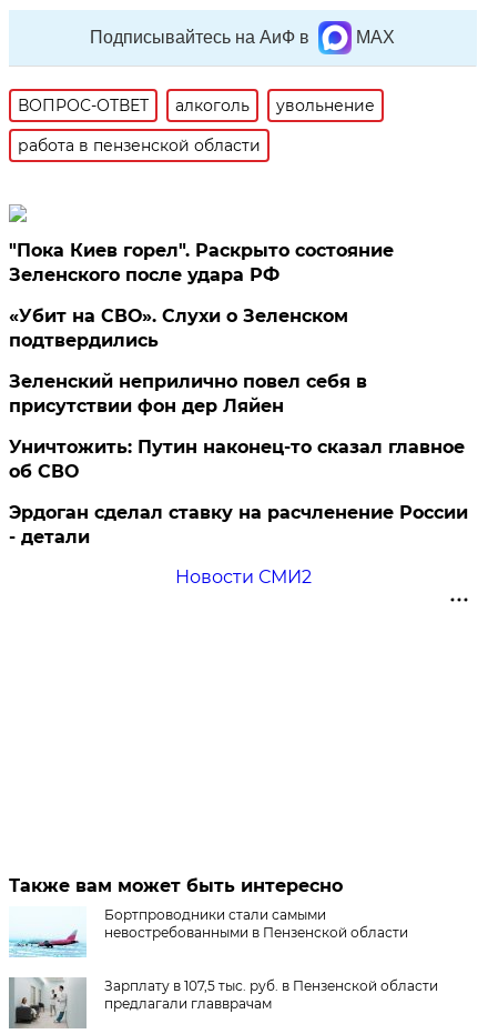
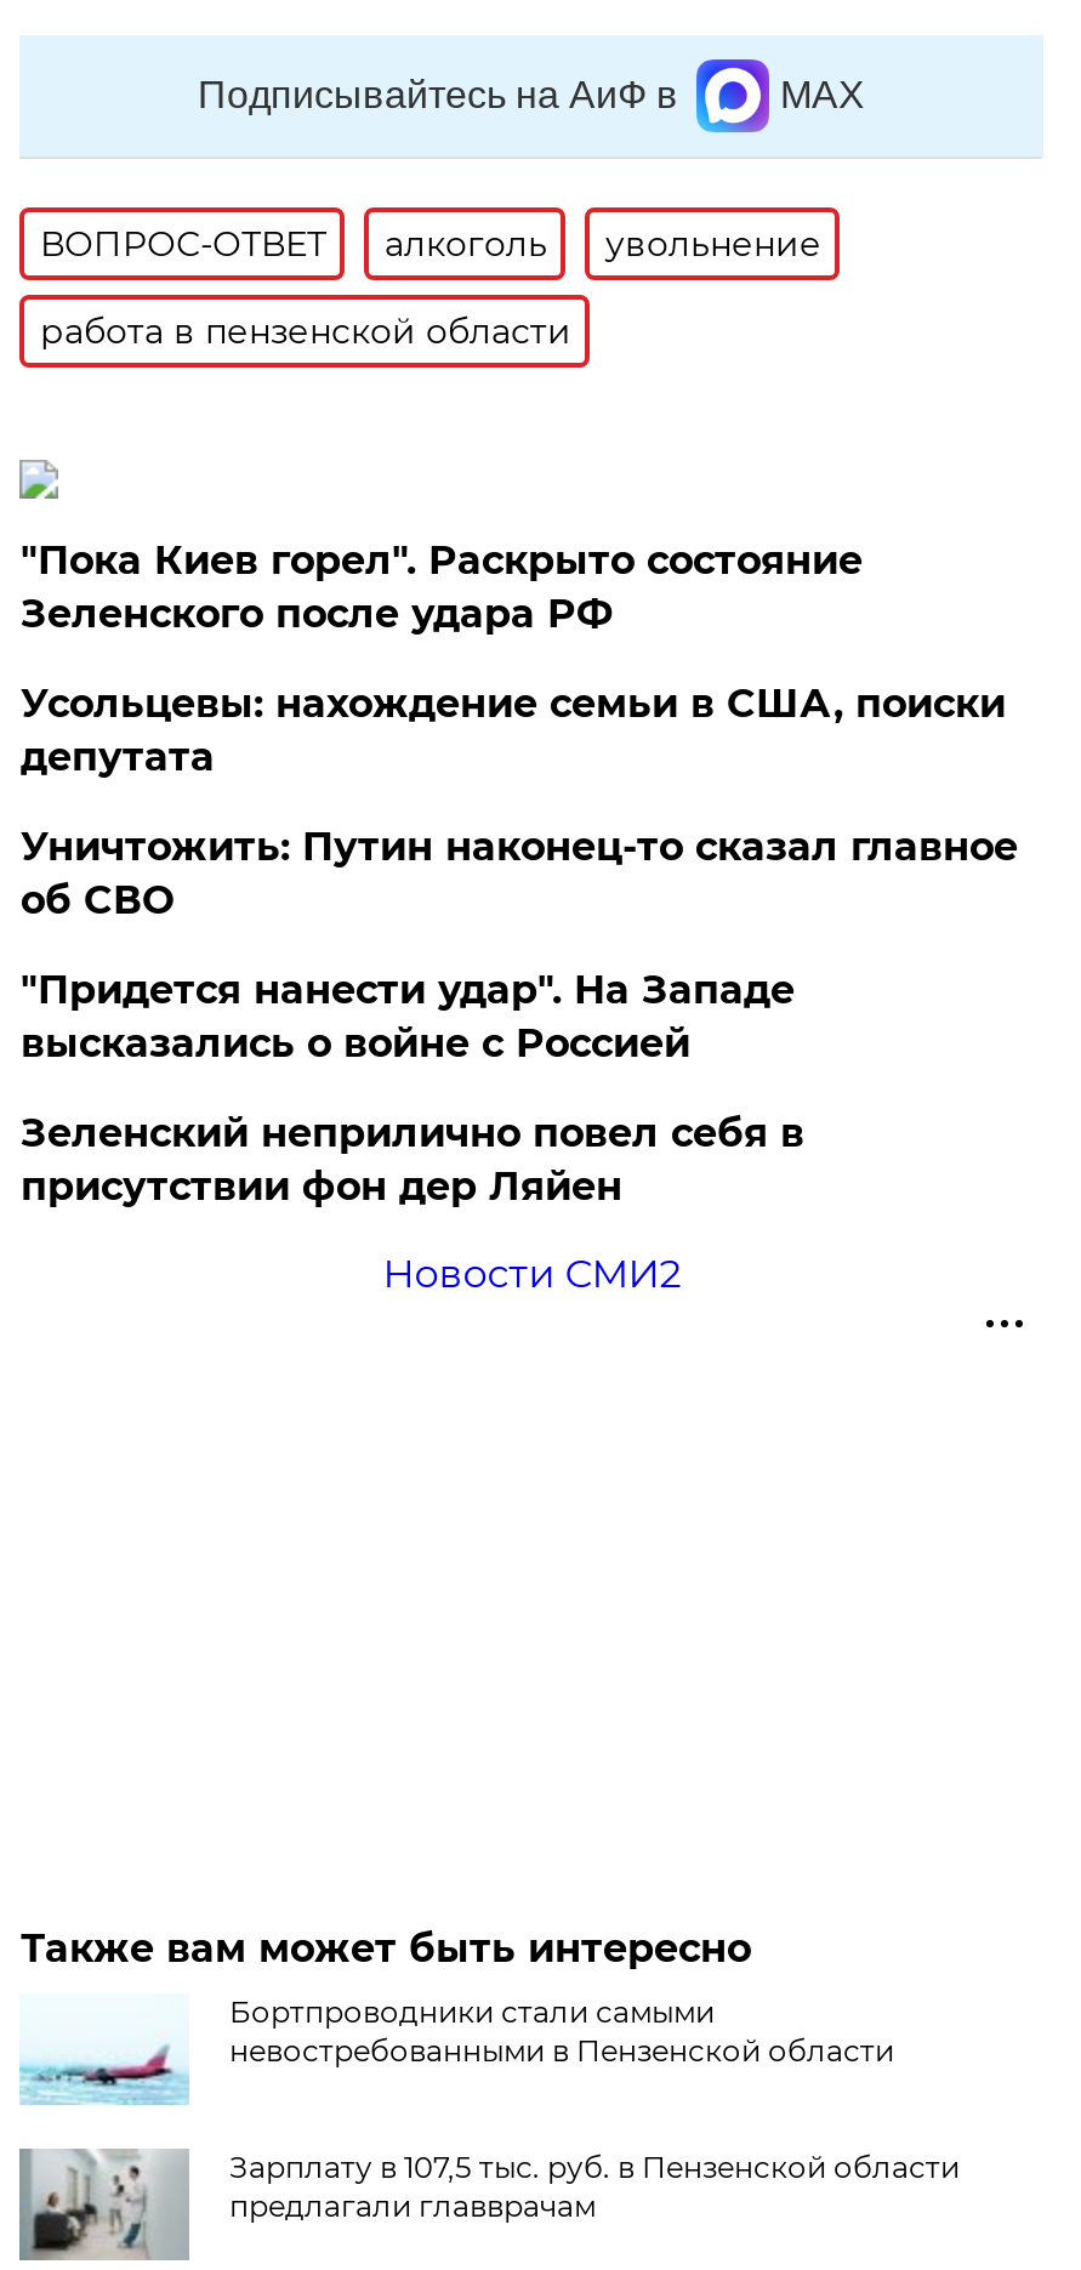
[9,305,349,351] «Убит на СВО». Слухи о Зеленском | подтвердились -> [20,681,1006,1066] Усольцевы: нахождение семьи в США, поиски | депутата | "Придется нанести удар". На Западе | высказались о войне с Россией
moved [9,371,368,416] -> [20,1110,804,1210]: Зеленский неприлично повел cебя в | присутствии фон дер Ляйен
moved [9,436,465,482] -> [20,824,1018,923]: Уничтожить: Путин наконец-то сказал главное | об СВО
[9,502,468,548] Эрдоган сделал ставку на расчленение России | - детали -> none

